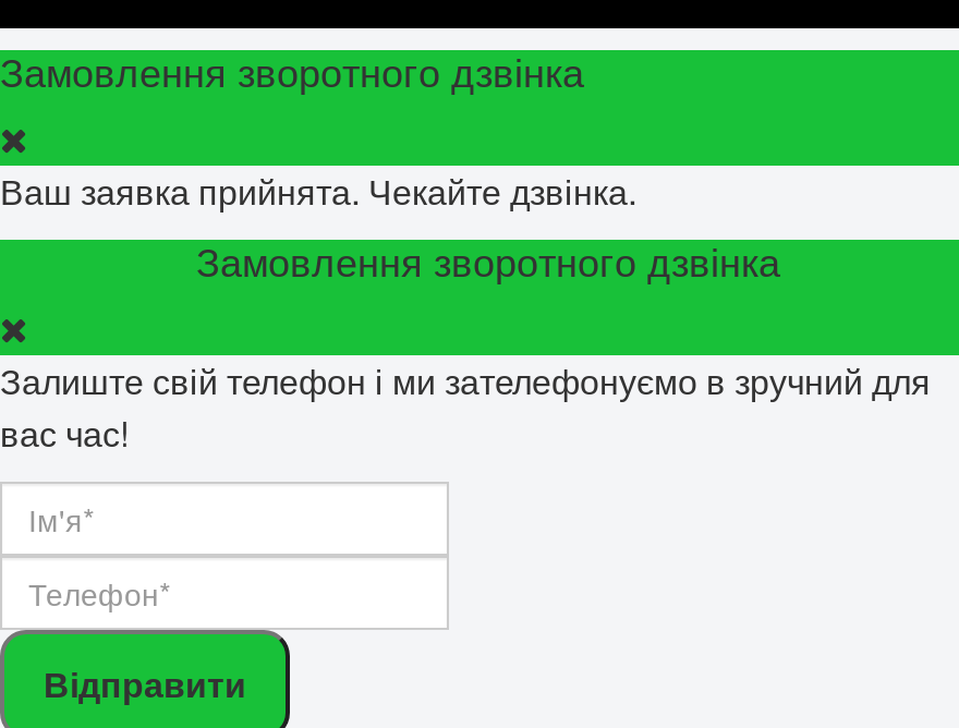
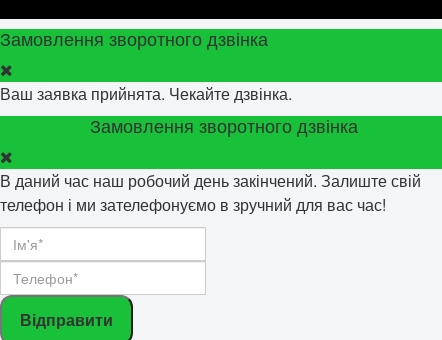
[0,355,931,457] Залиште свій телефон і ми зателефонуємо в зручний для | вас час! -> [0,169,421,216] В даний час наш робочий день закінчений. Залиште свій | телефон і ми зателефонуємо в зручний для вас час!

